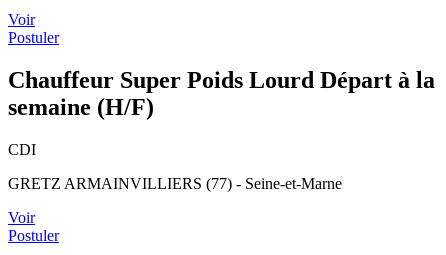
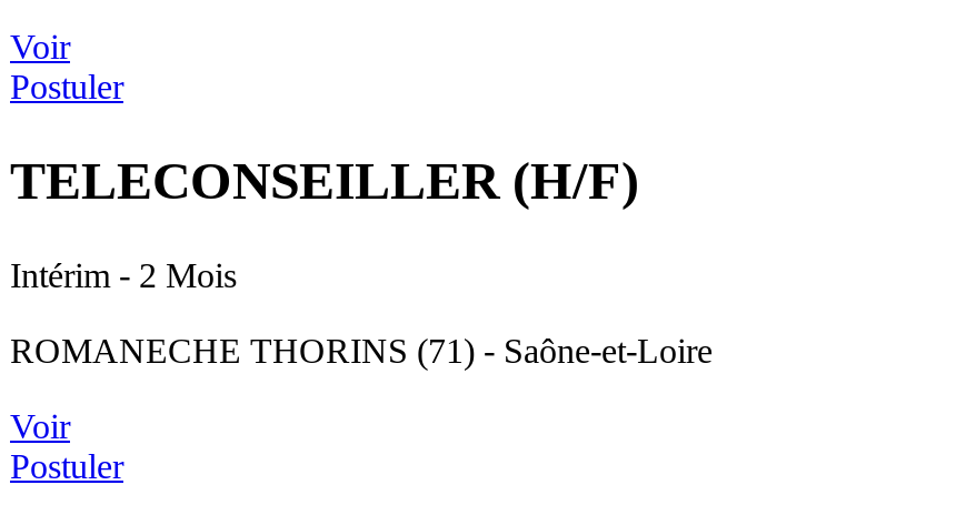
[8,67,435,120] Chauffeur Super Poids Lourd Départ à la | semaine (H/F) -> [10,152,639,209] TELECONSEILLER (H/F)
[8,141,36,158] CDI -> [10,256,237,293] Intérim - 2 Mois
[8,175,342,192] GRETZ ARMAINVILLIERS (77) - Seine-et-Marne -> [10,331,713,369] ROMANECHE THORINS (71) - Saône-et-Loire

